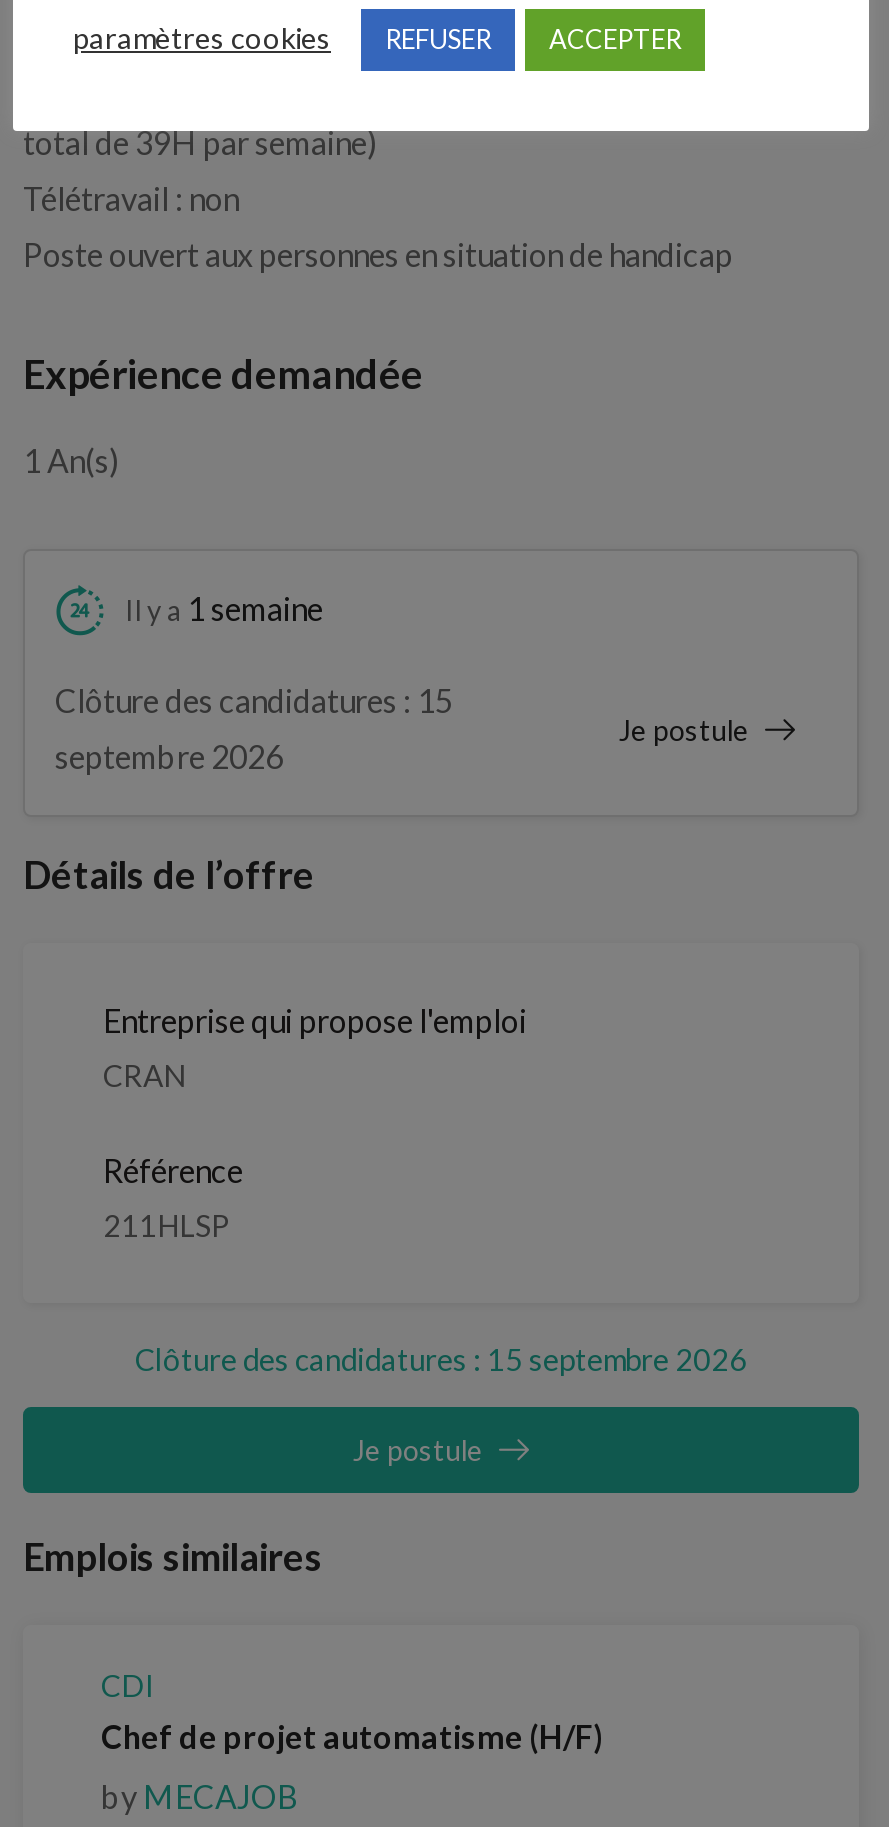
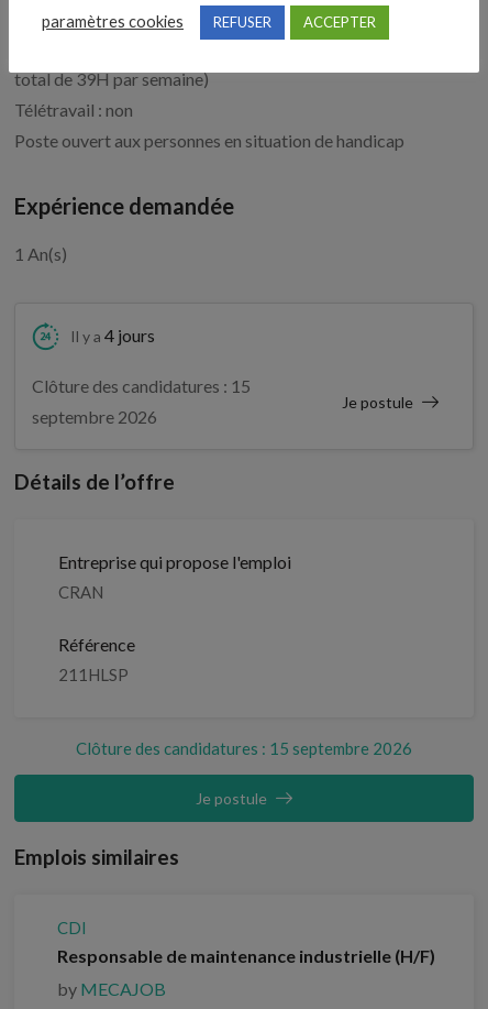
[125,589,323,627] Il y a 1 semaine -> [70,325,155,346] Il y a 4 jours
[101,1717,603,1755] Chef de projet automatisme (H/F) -> [57,945,435,966] Responsable de maintenance industrielle (H/F)

